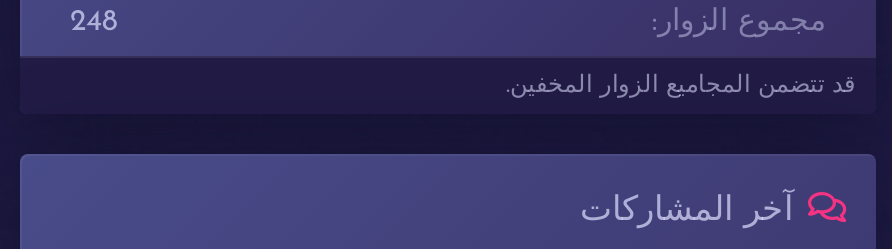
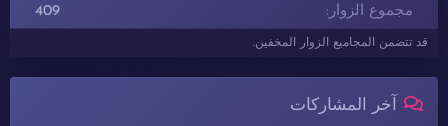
[70,9,118,39] 248 -> [35,4,60,19] 409

